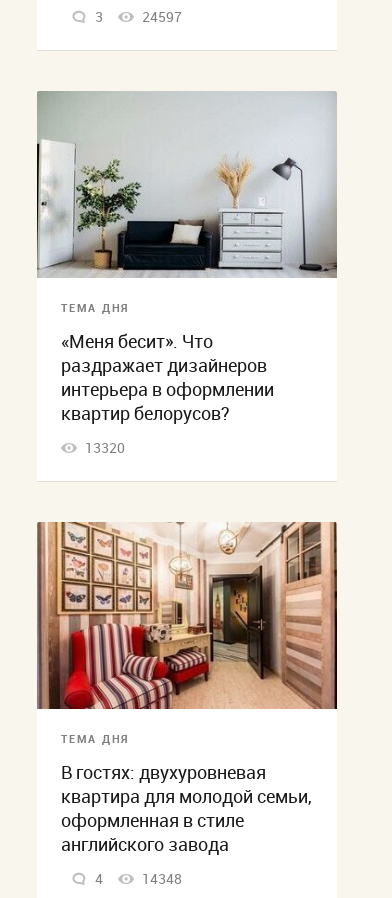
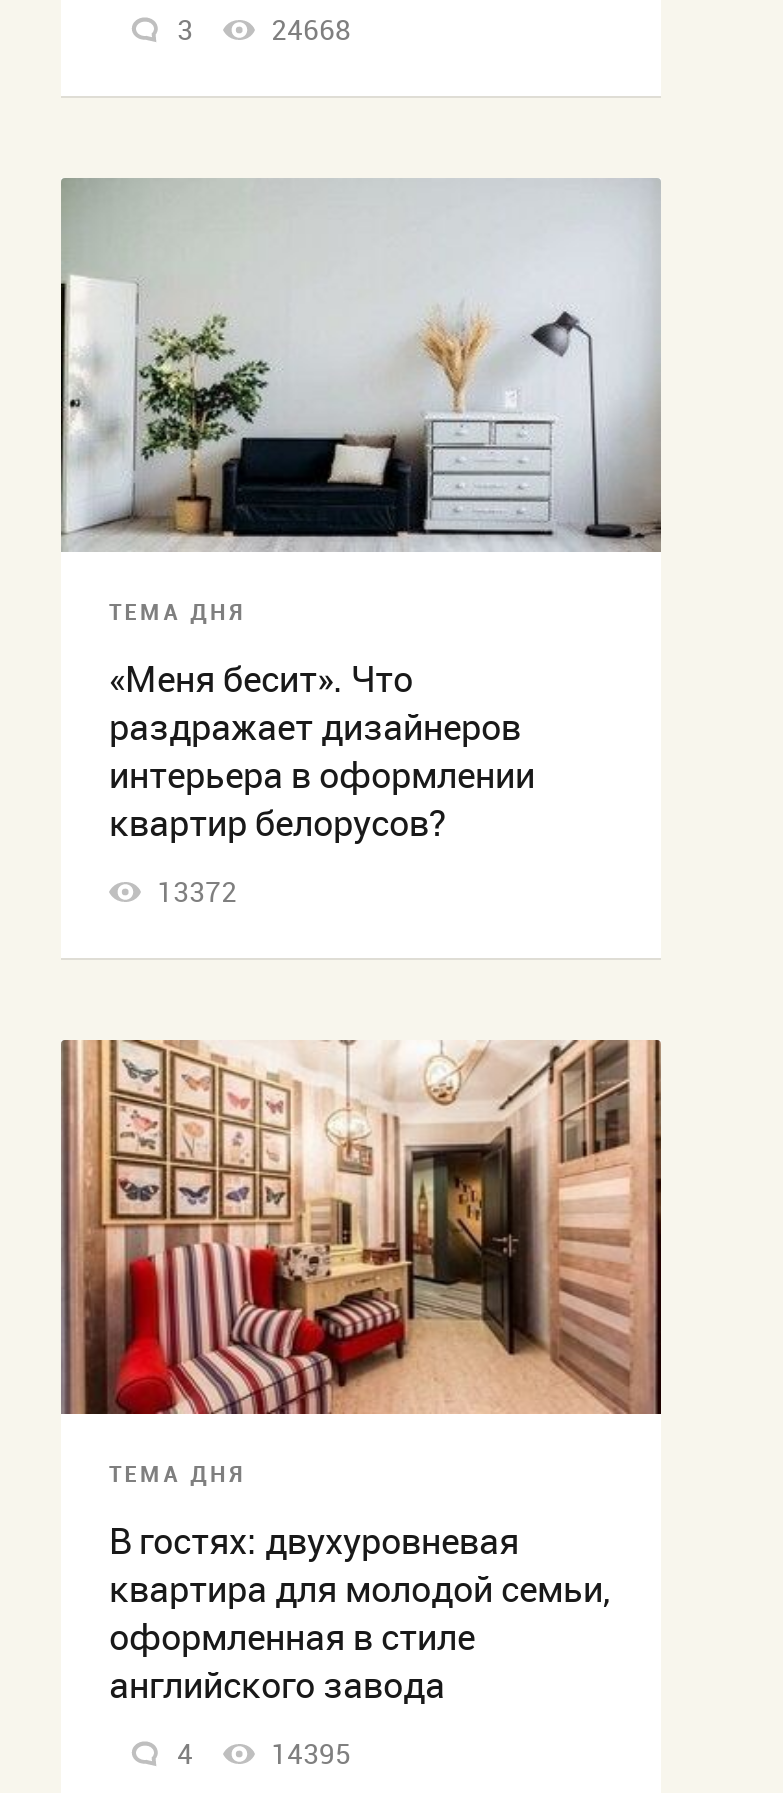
[142,9,182,25] 24597 -> [271,14,351,46] 24668
[85,440,125,456] 13320 -> [157,876,237,908] 13372
[142,871,182,887] 14348 -> [271,1738,351,1770] 14395

